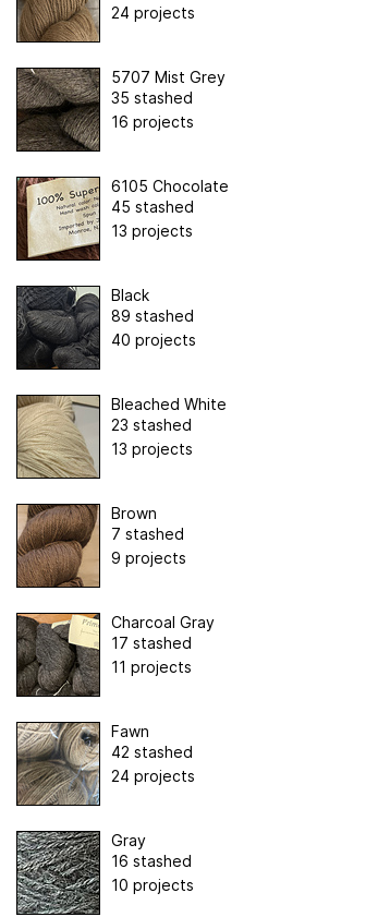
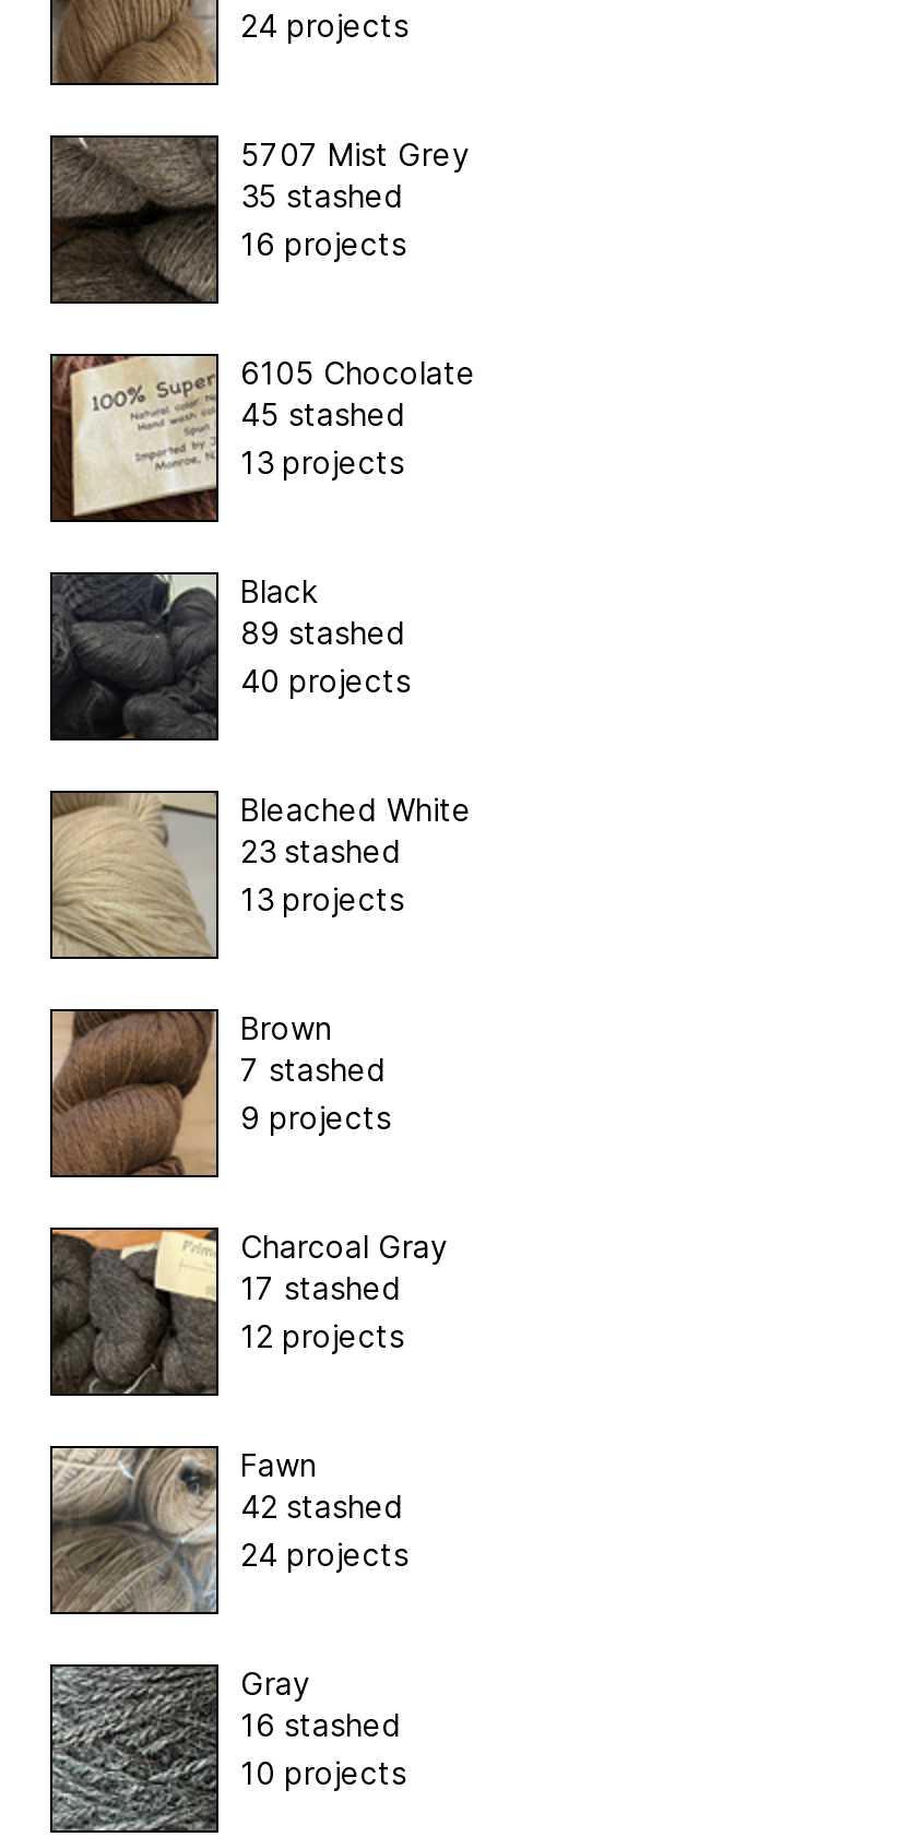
[111,657,192,676] 11 projects -> [240,1316,404,1354] 12 projects

